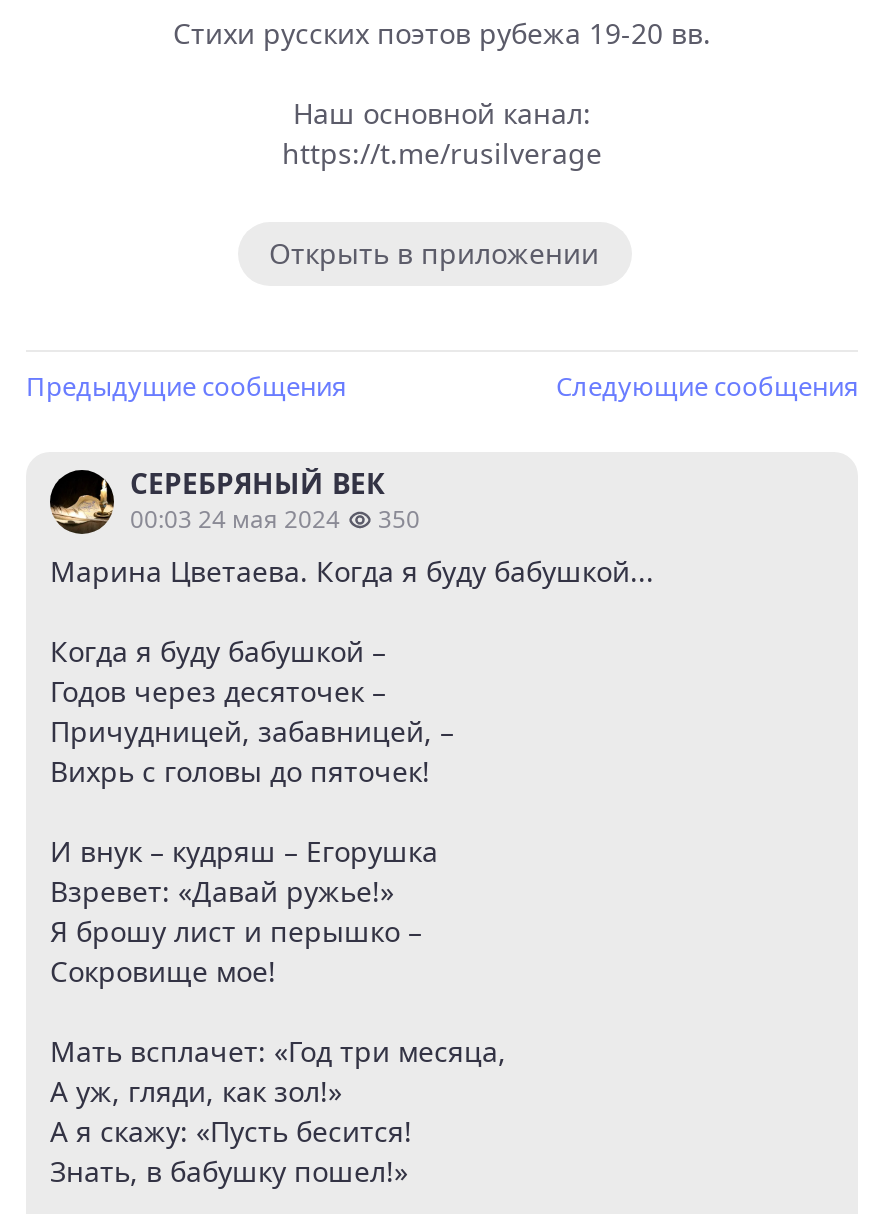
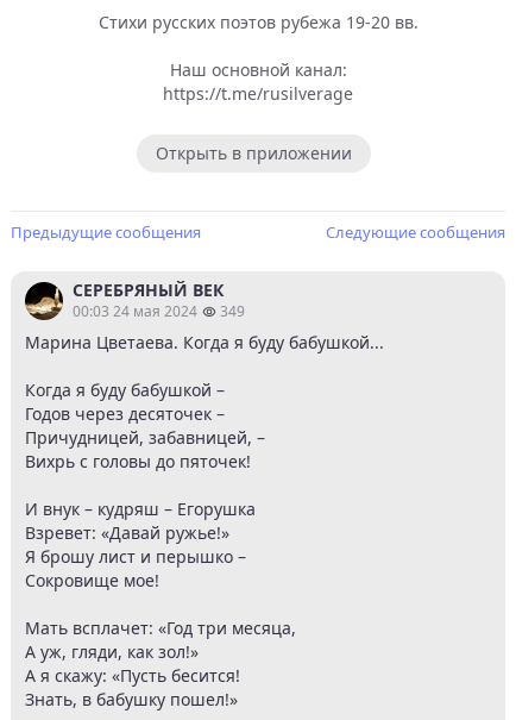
[130,502,420,536] 00:03 24 мая 2024 350 -> [73,301,245,321] 00:03 24 мая 2024 349

